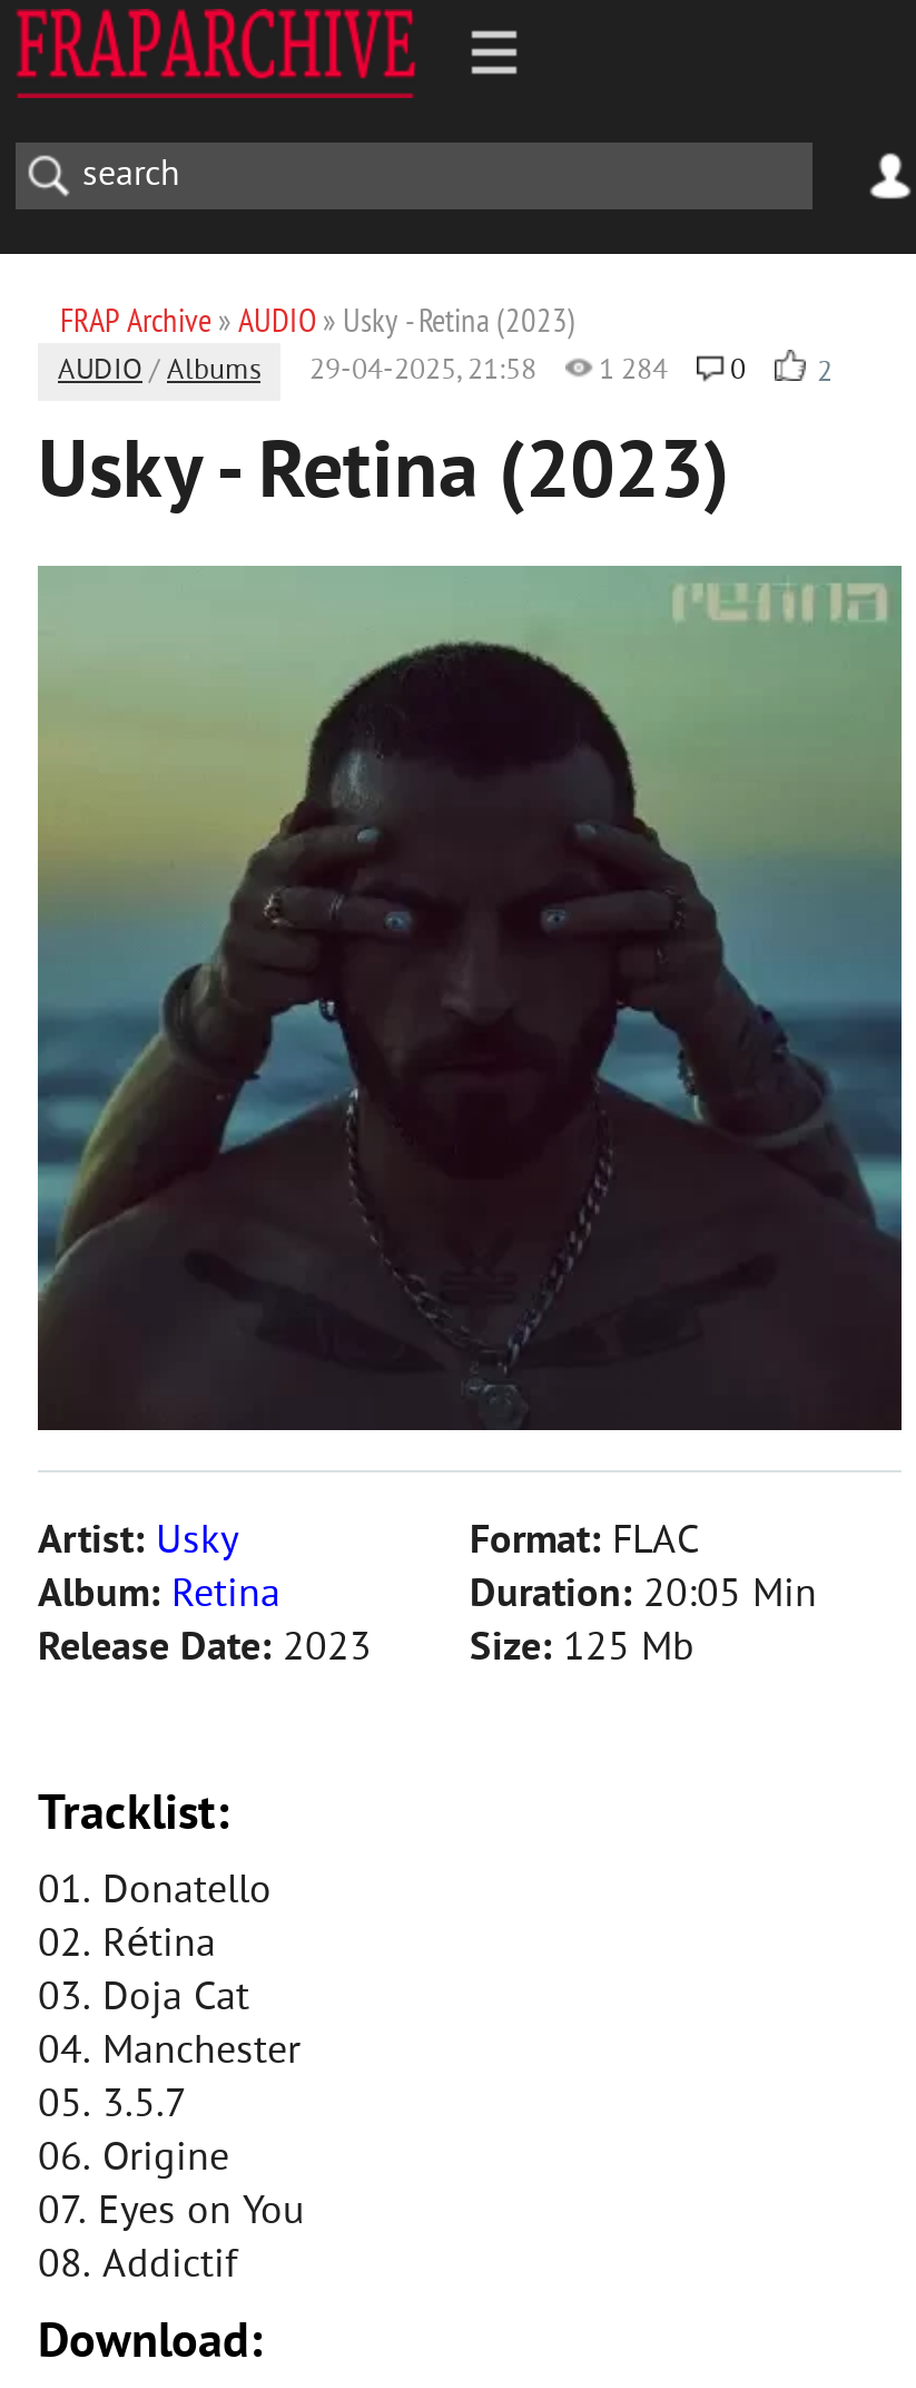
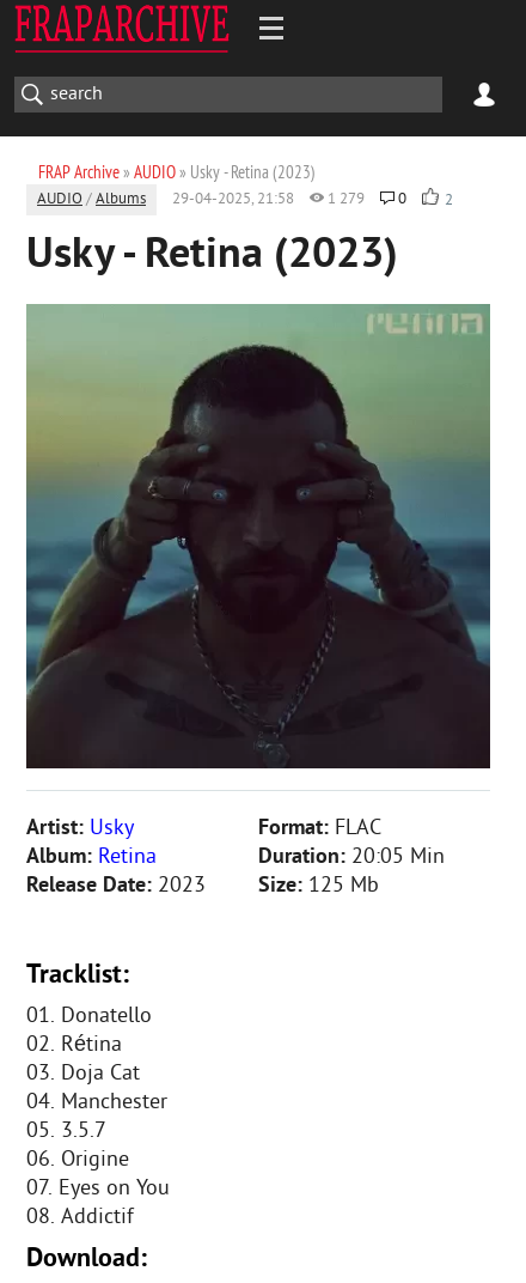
[58,354,833,392] AUDIO / Albums 29-04-2025, 21:58 1 284 0 2 -> [37,190,453,211] AUDIO / Albums 29-04-2025, 21:58 1 279 0 2

